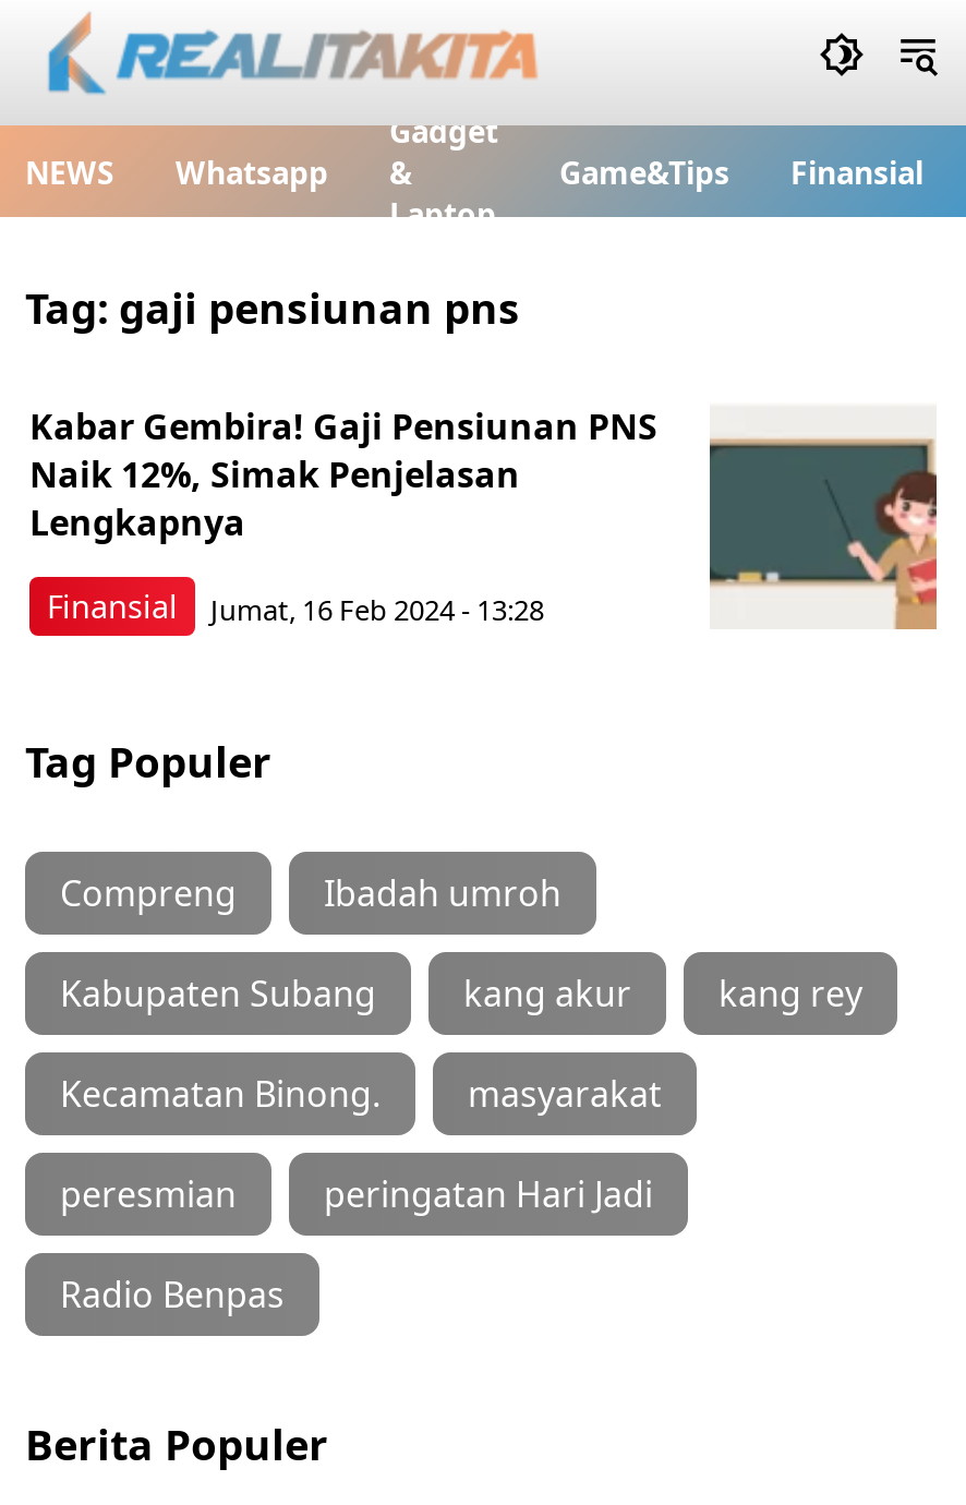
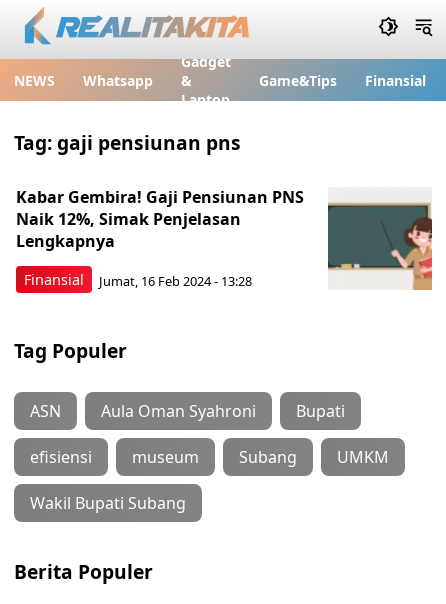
[60,869,862,1319] Compreng | Ibadah umroh | Kabupaten Subang | kang akur | kang rey | Kecamatan Binong. | masyarakat | peresmian | peringatan Hari Jadi | Radio Benpas -> [30,400,389,514] ASN | Aula Oman Syahroni | Bupati | efisiensi | museum | Subang | UMKM | Wakil Bupati Subang

